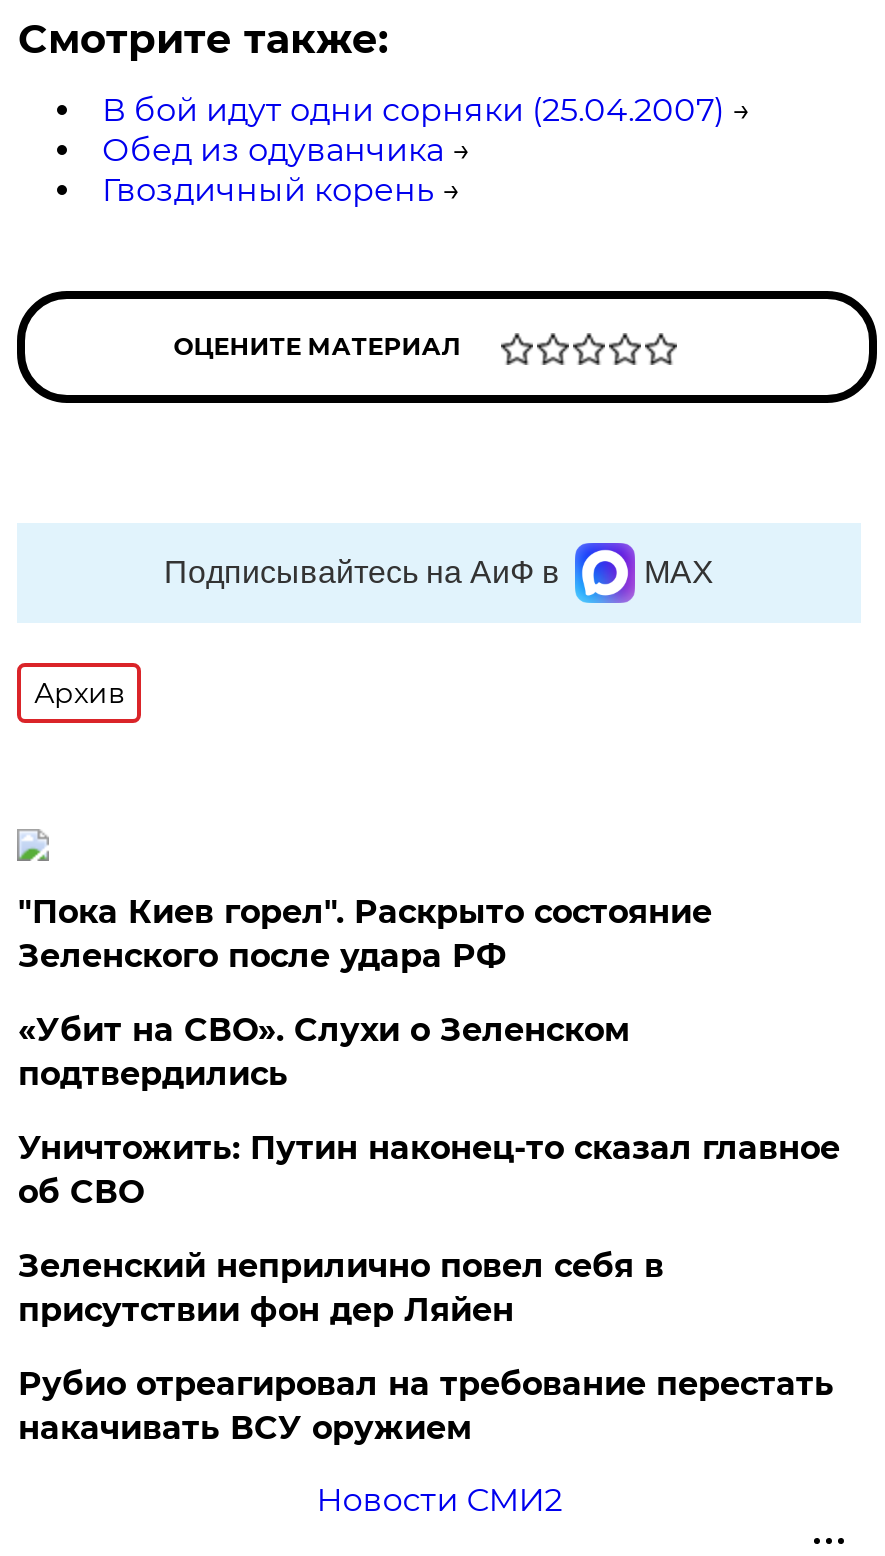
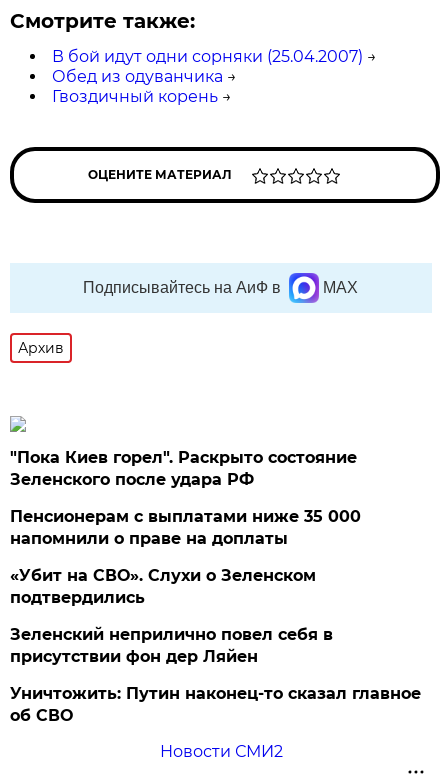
none -> [10,507,361,548] Пенсионерам с выплатами ниже 35 000 | напомнили о праве на доплаты
moved [18,1011,630,1093] -> [10,566,316,607]: «Убит на СВО». Слухи о Зеленском | подтвердились
moved [18,1129,840,1211] -> [10,684,421,725]: Уничтожить: Путин наконец-то сказал главное | об СВО
[18,1365,834,1447] Рубио отреагировал на требование перестать | накачивать ВСУ оружием -> none

